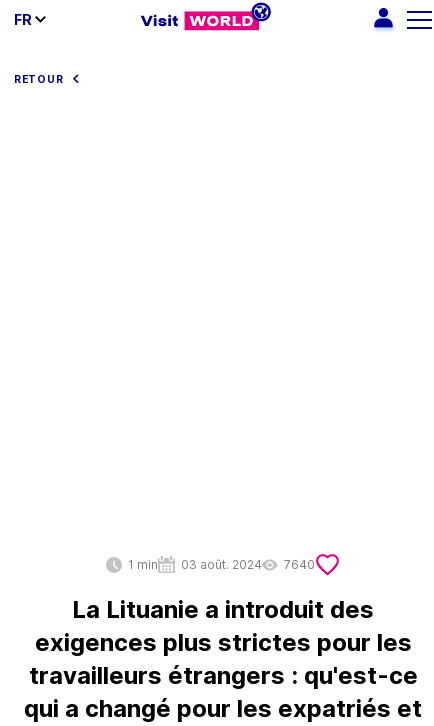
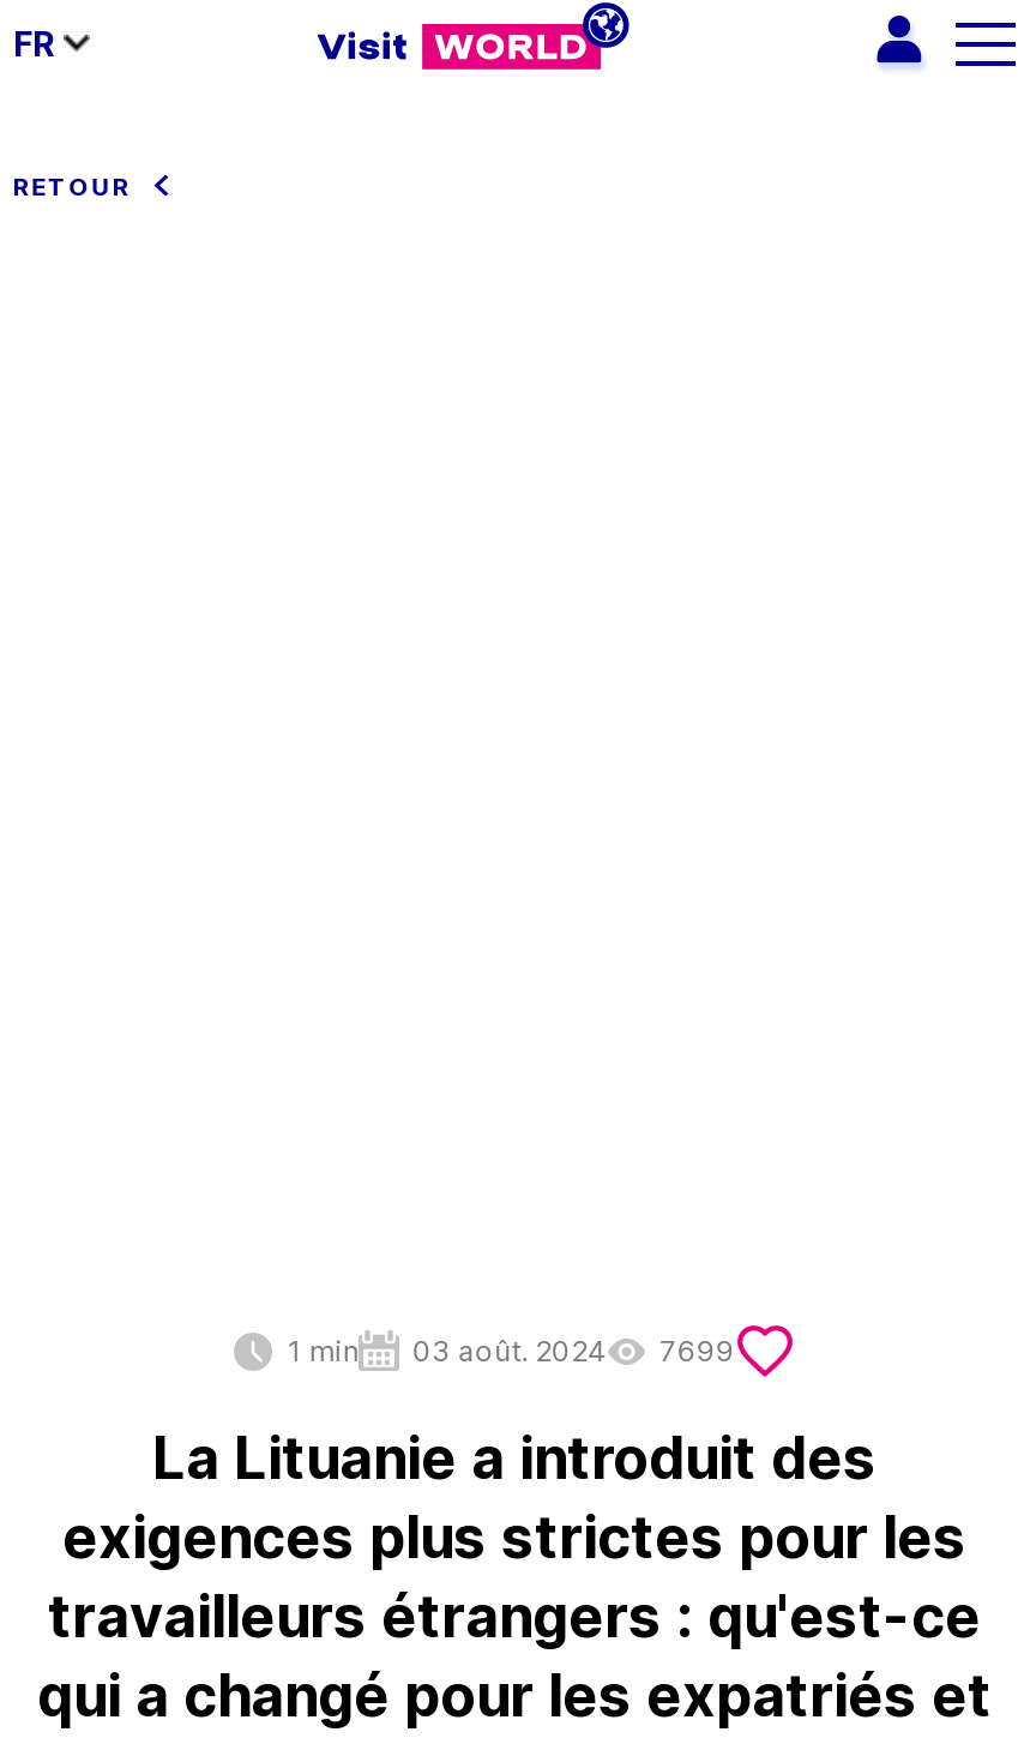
[128,556,315,571] 1 min 03 août. 2024 7640 -> [288,1331,734,1367] 1 min 03 août. 2024 7699

